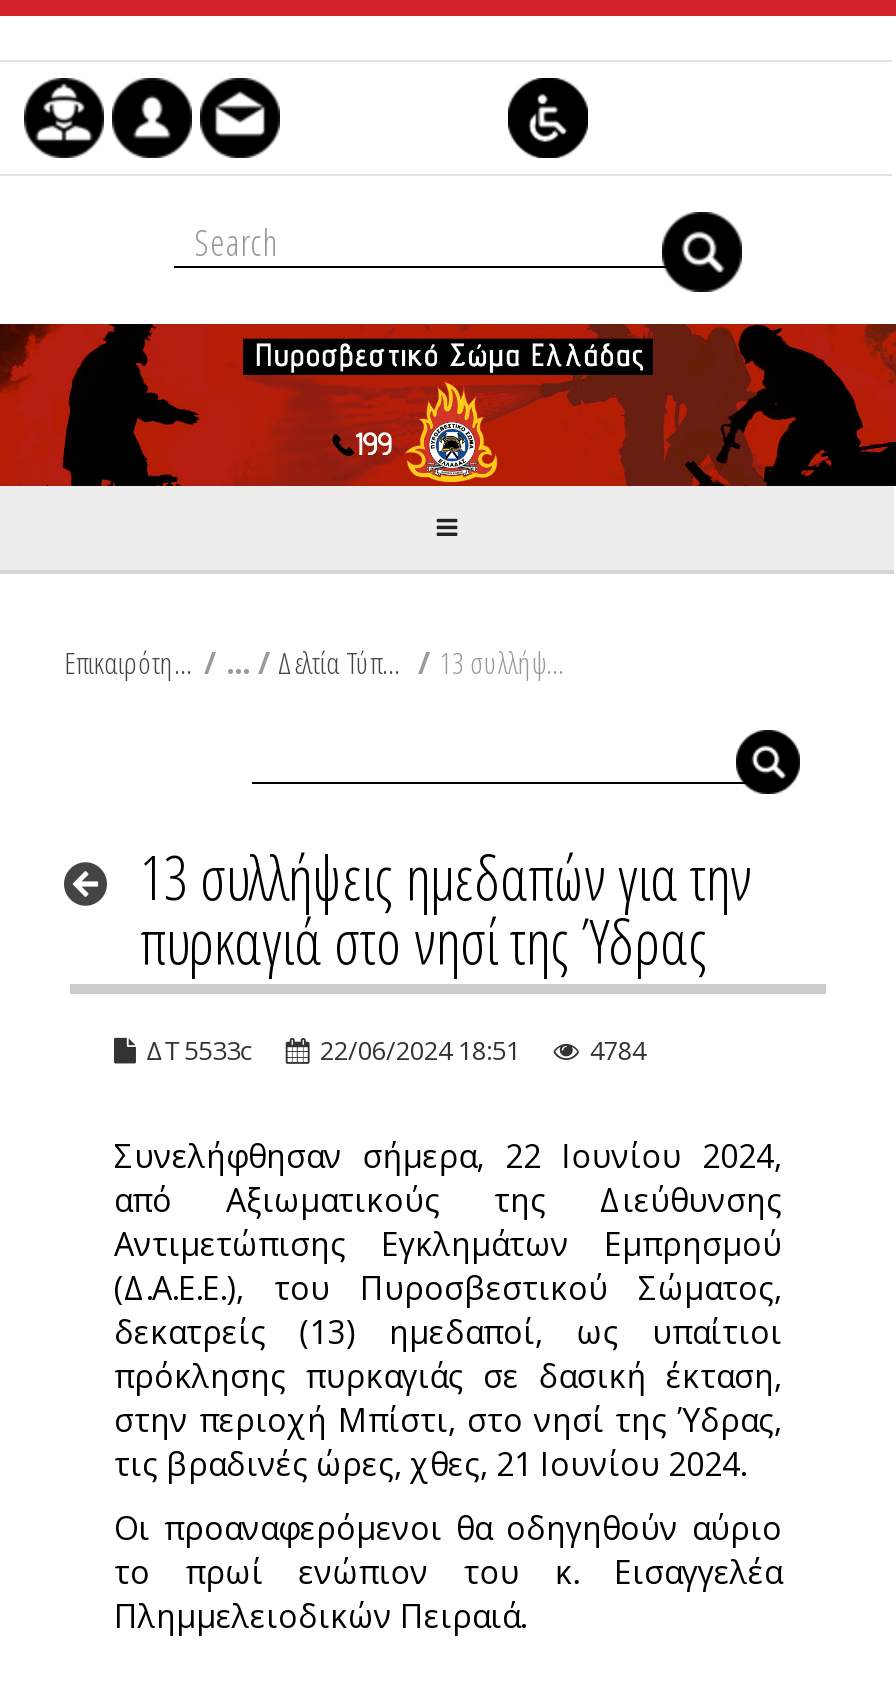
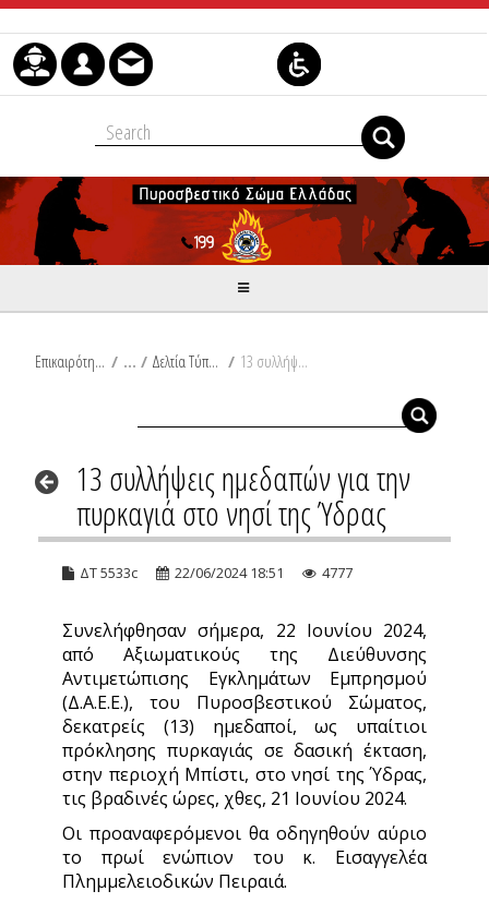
[146,1032,646,1068] ΔΤ 5533c 22/06/2024 18:51 4784 -> [80,563,352,582] ΔΤ 5533c 22/06/2024 18:51 4777

